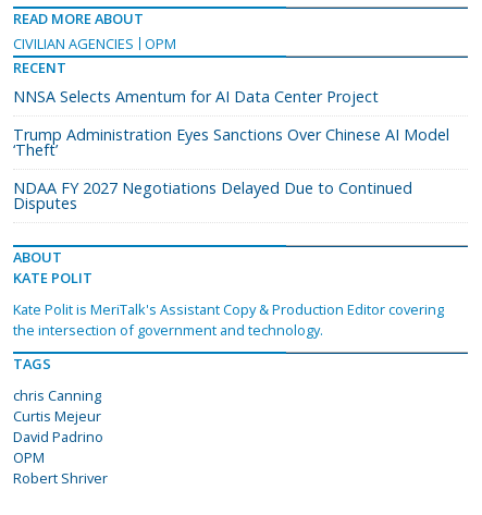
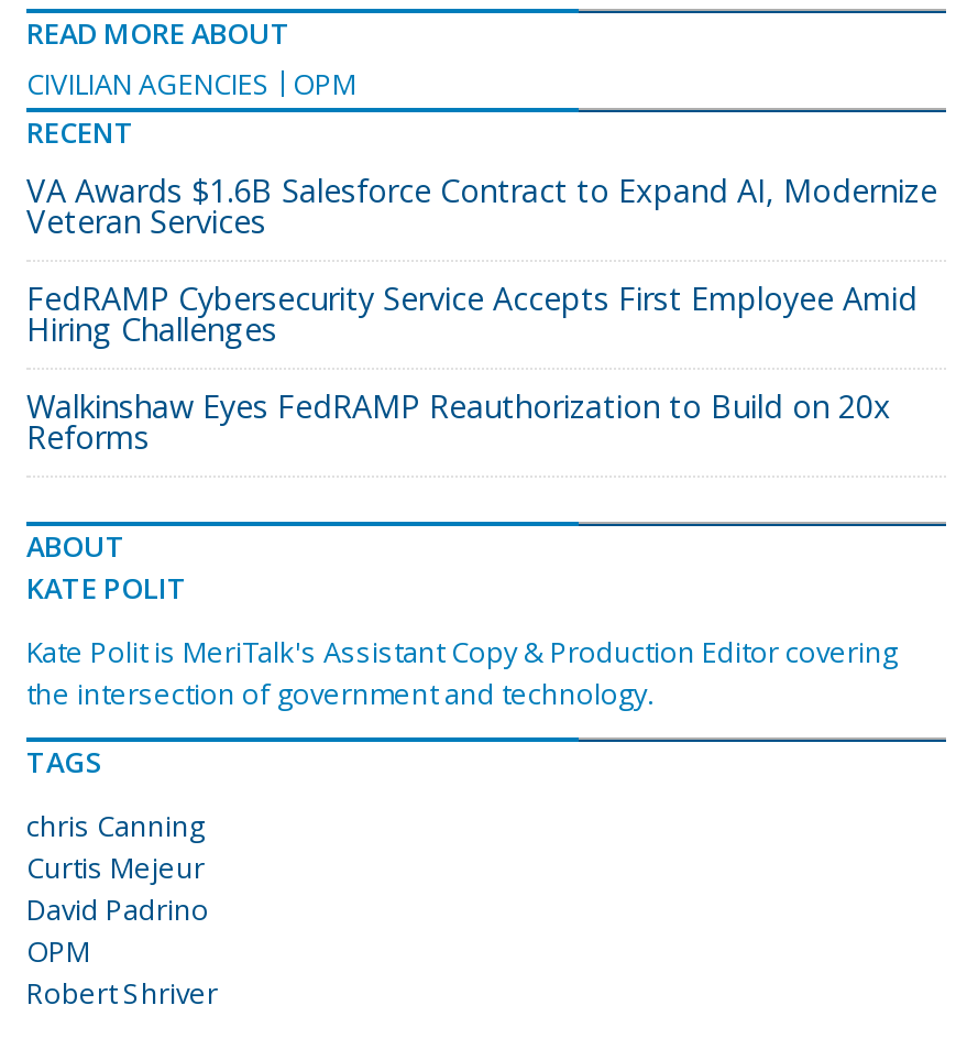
[13,86,379,107] NNSA Selects Amentum for AI Data Center Project -> [26,170,937,242] VA Awards $1.6B Salesforce Contract to Expand AI, Modernize | Veteran Services
[13,124,449,160] Trump Administration Eyes Sanctions Over Chinese AI Model | ‘Theft’ -> [26,278,917,350] FedRAMP Cybersecurity Service Accepts First Employee Amid | Hiring Challenges
[13,178,412,214] NDAA FY 2027 Negotiations Delayed Due to Continued | Disputes -> [26,385,891,458] Walkinshaw Eyes FedRAMP Reauthorization to Build on 20x | Reforms

